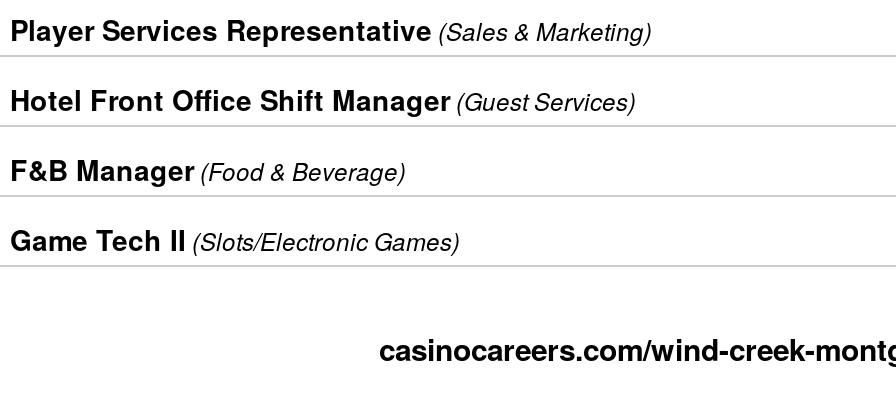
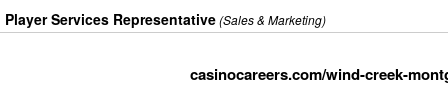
[10,79,636,259] Hotel Front Office Shift Manager (Guest Services) | F&B Manager (Food & Beverage) | Game Tech II (Slots/Electronic Games) -> none

